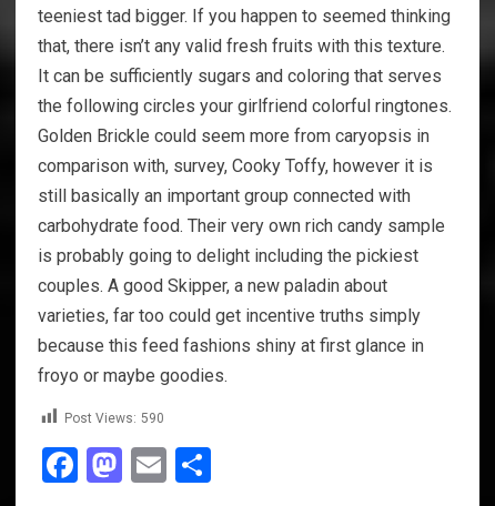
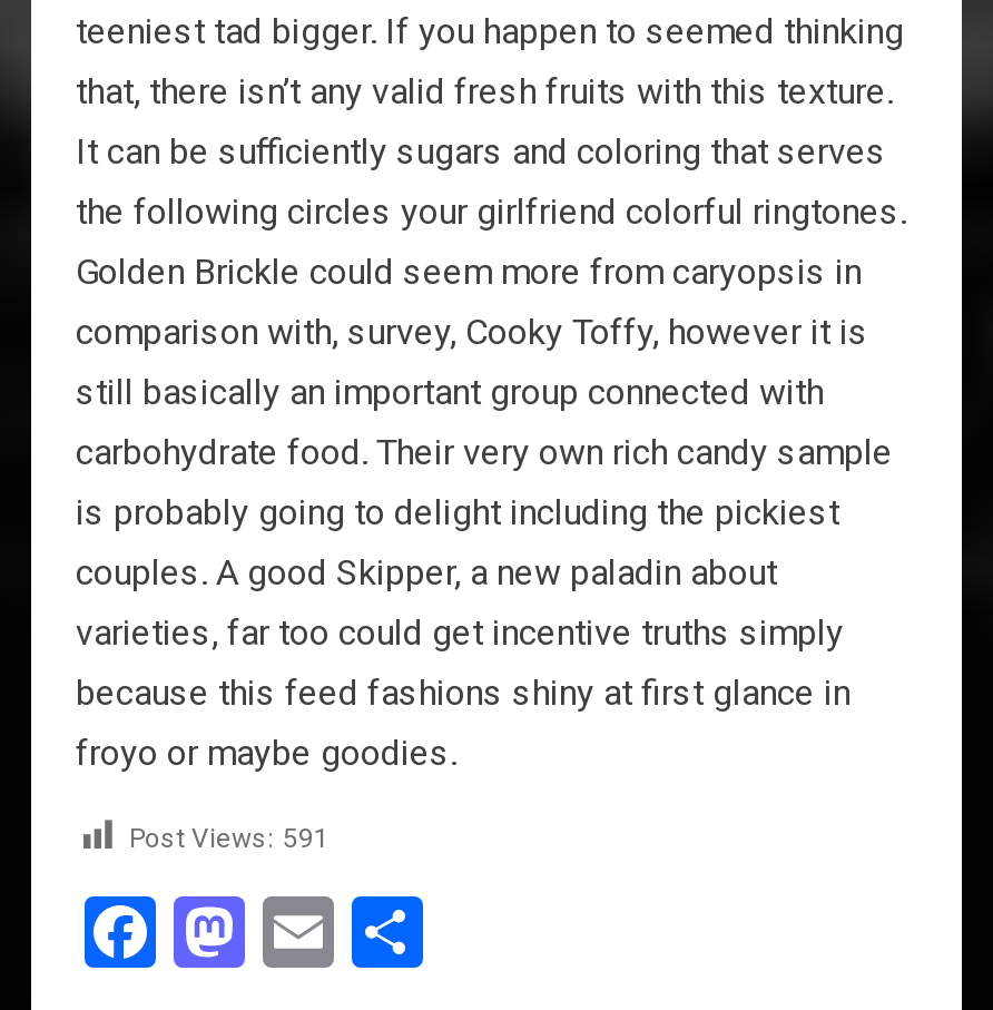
[64,411,164,426] Post Views: 590 -> [129,823,330,854] Post Views: 591

